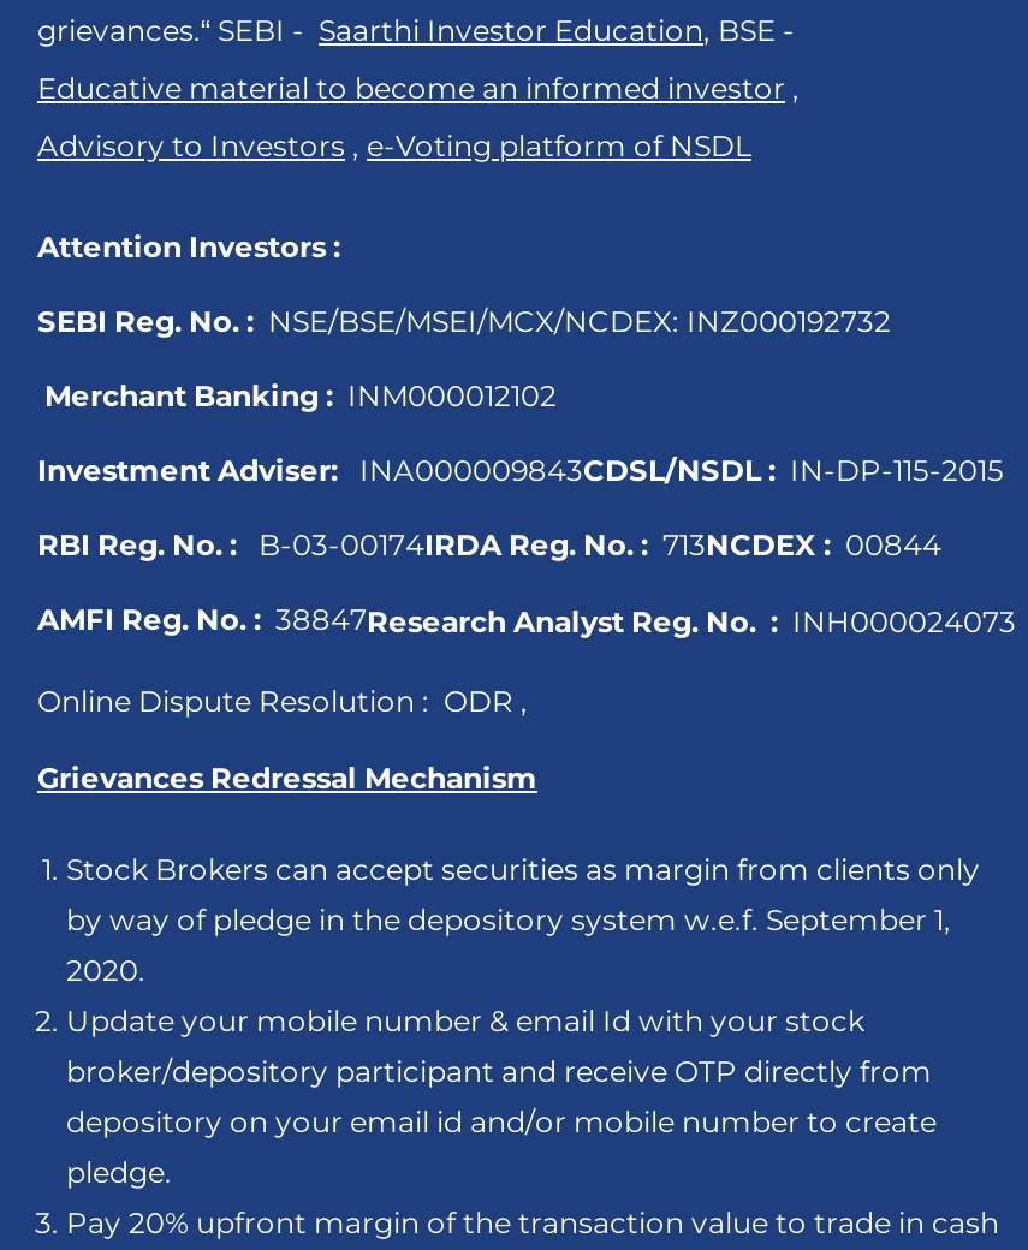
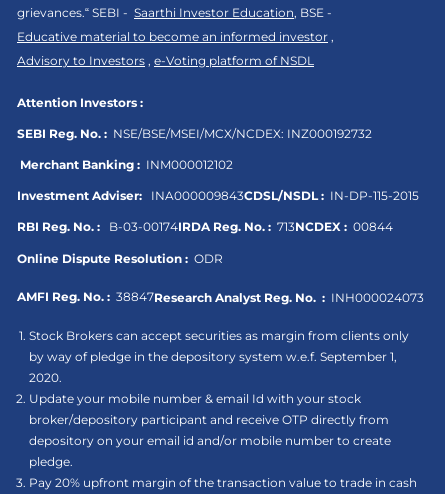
none -> [17,251,223,266] Online Dispute Resolution : ODR
moved [37,600,1016,639] -> [17,289,424,305]: AMFI Reg. No. : 38847Research Analyst Reg. No. : INH000024073
[37,682,537,795] Online Dispute Resolution : ODR , | Grievances Redressal Mechanism -> none

